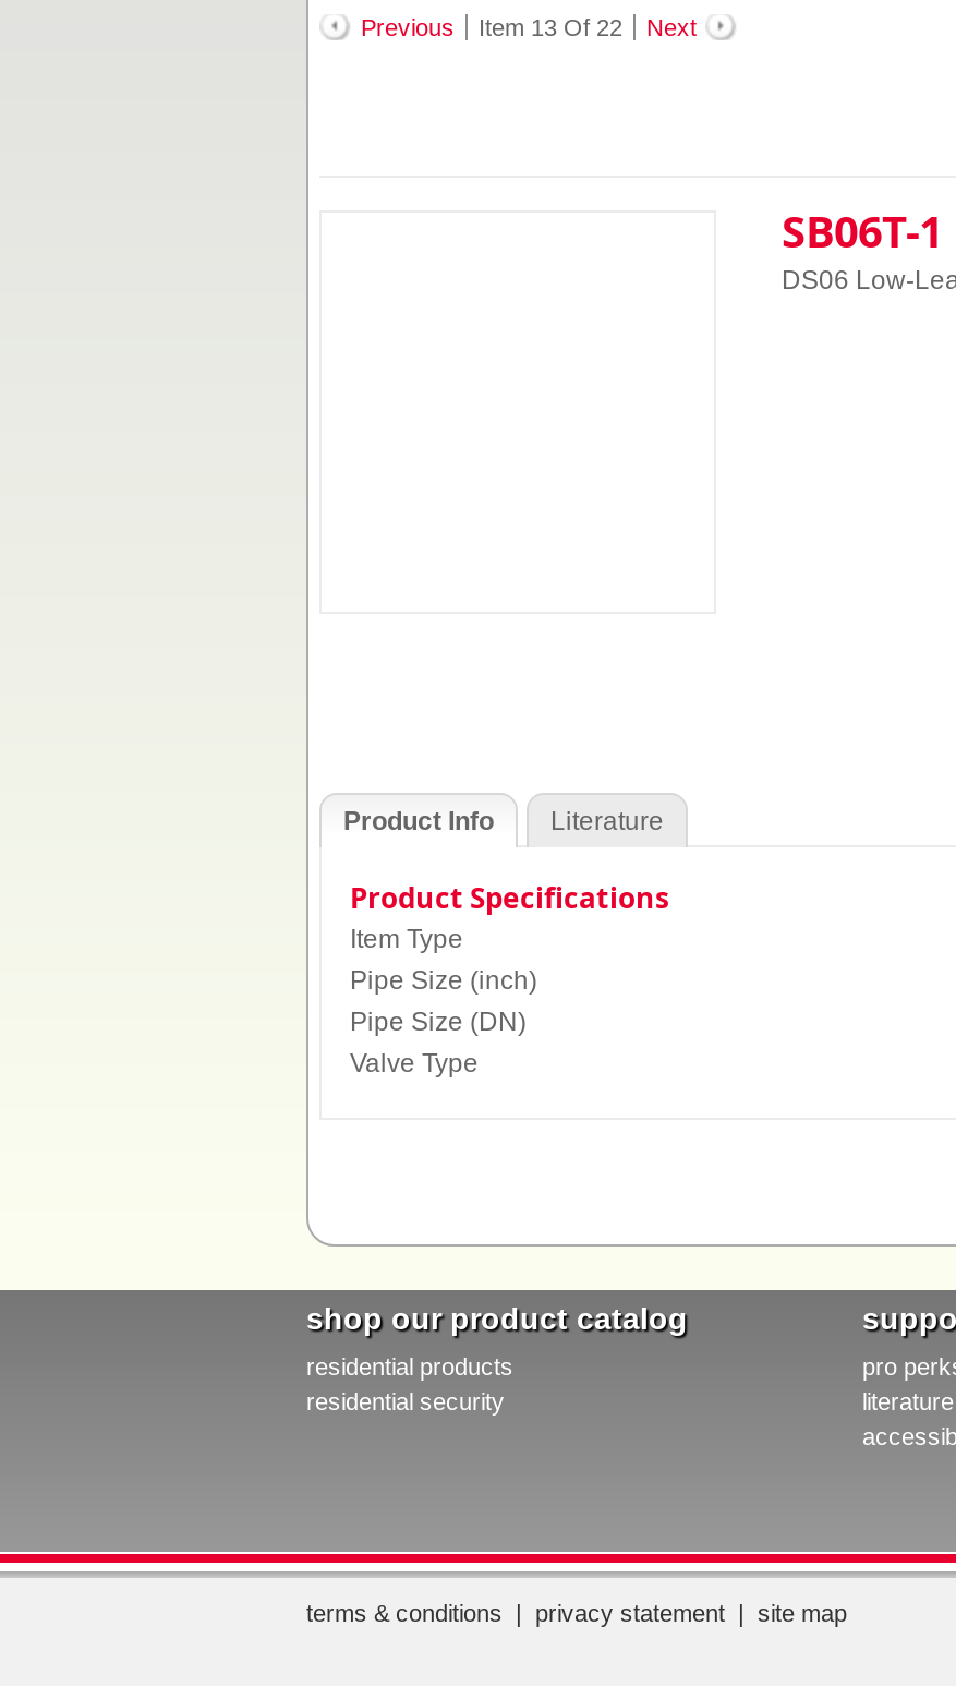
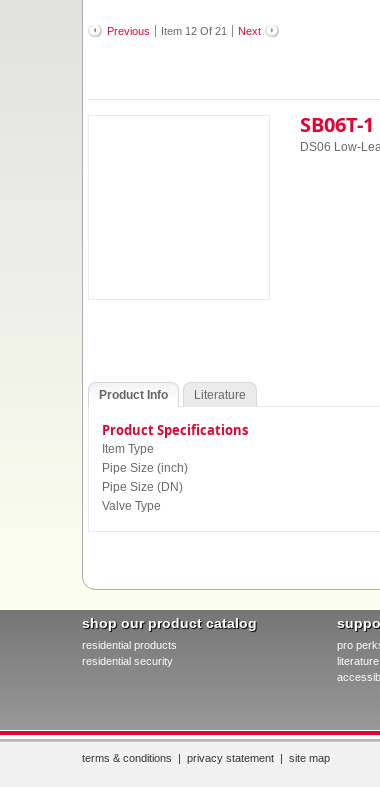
[361,14,697,40] Previous Item 13 Of 22 Next -> [107,25,261,37] Previous Item 12 Of 21 Next

